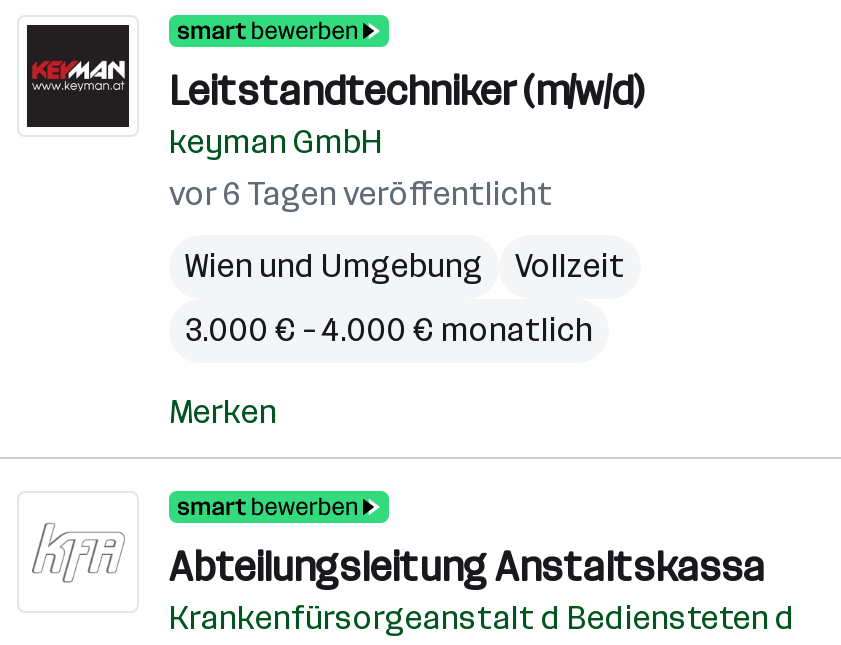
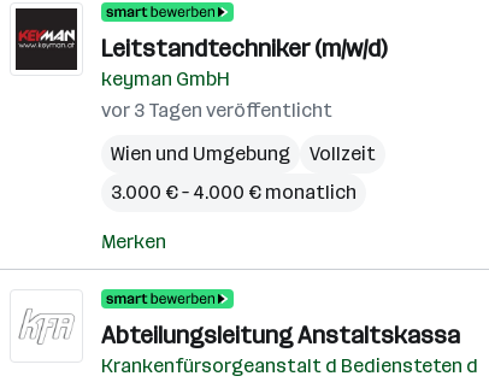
[169,175,553,213] vor 6 Tagen veröffentlicht -> [101,99,332,122] vor 3 Tagen veröffentlicht

